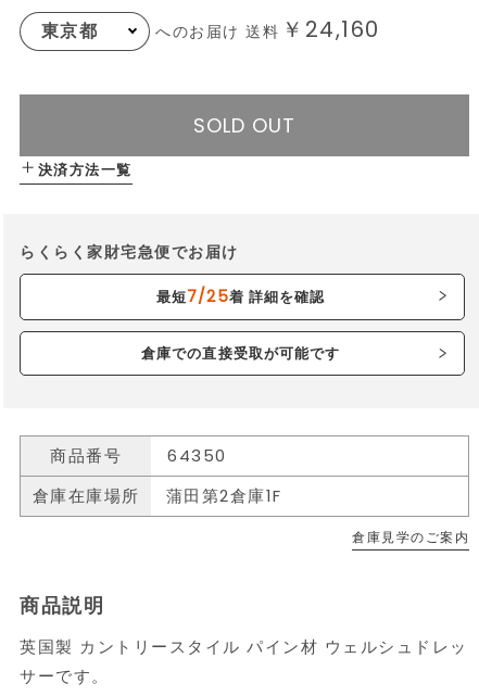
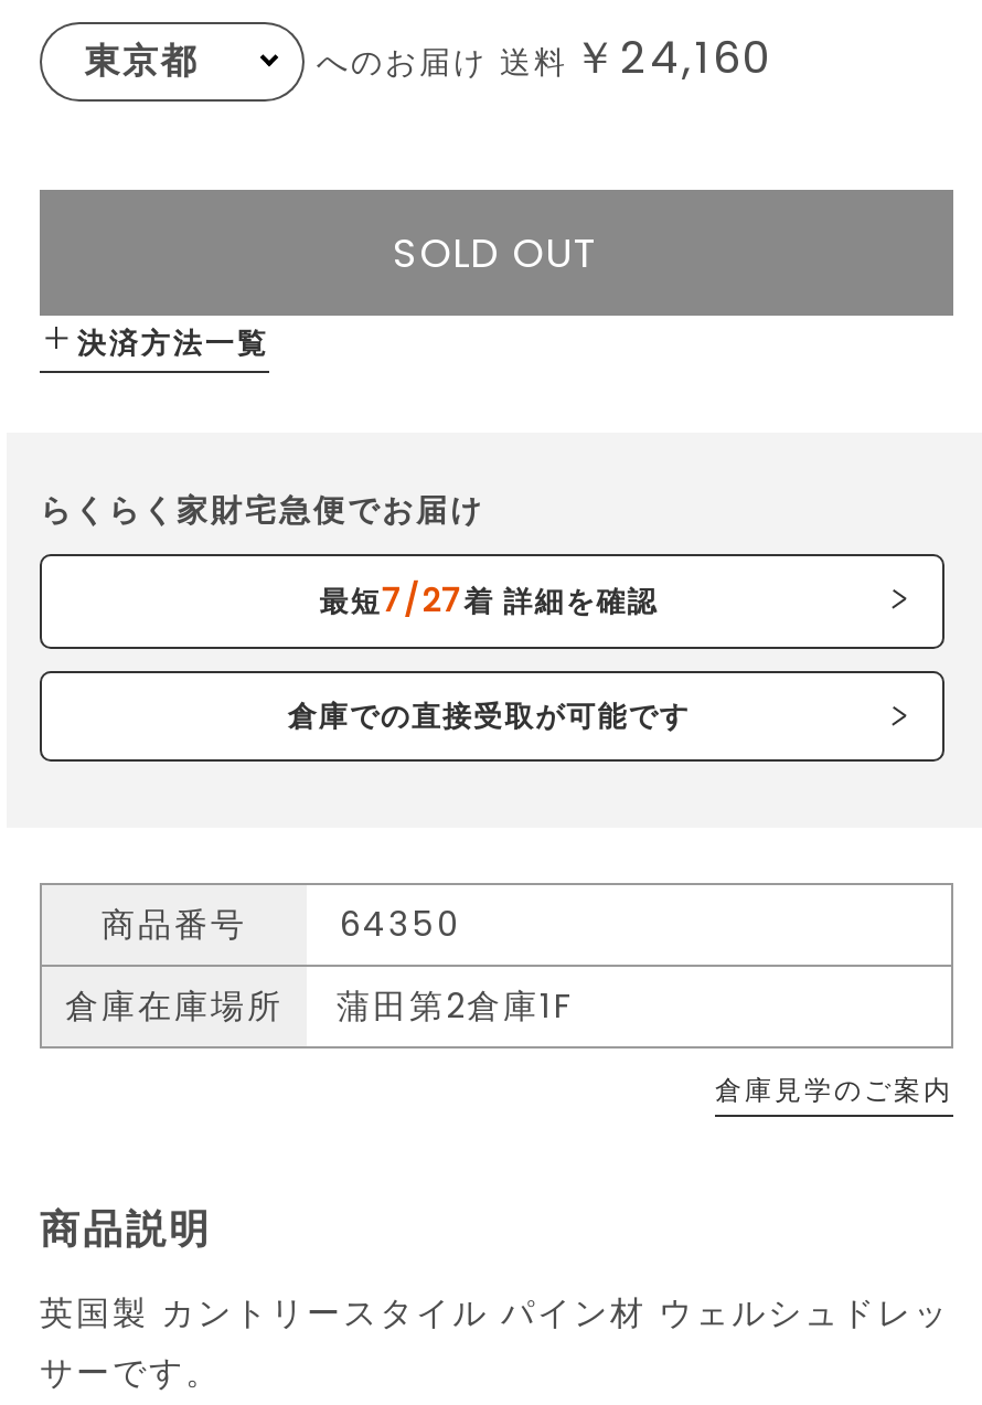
[157,286,325,307] 最短7/25着詳細を確認 -> [320,578,658,622] 最短7/27着詳細を確認

